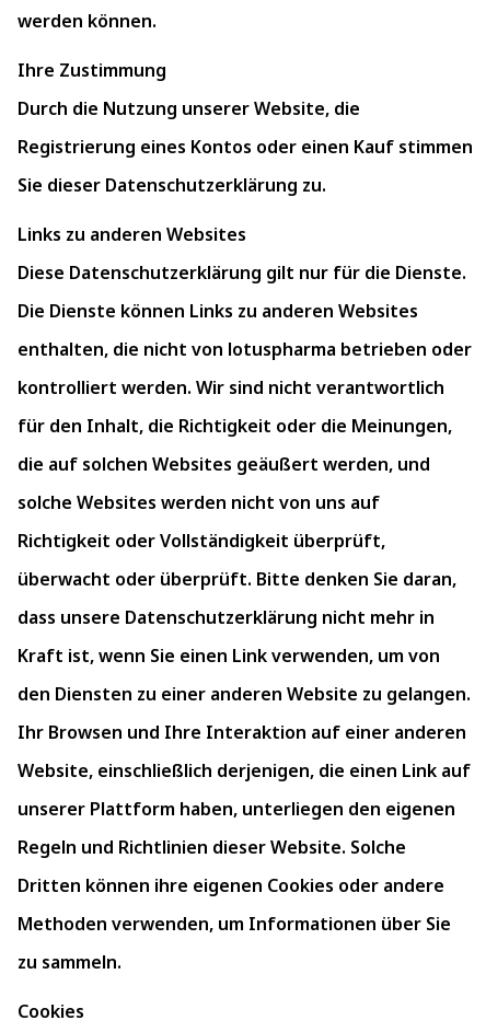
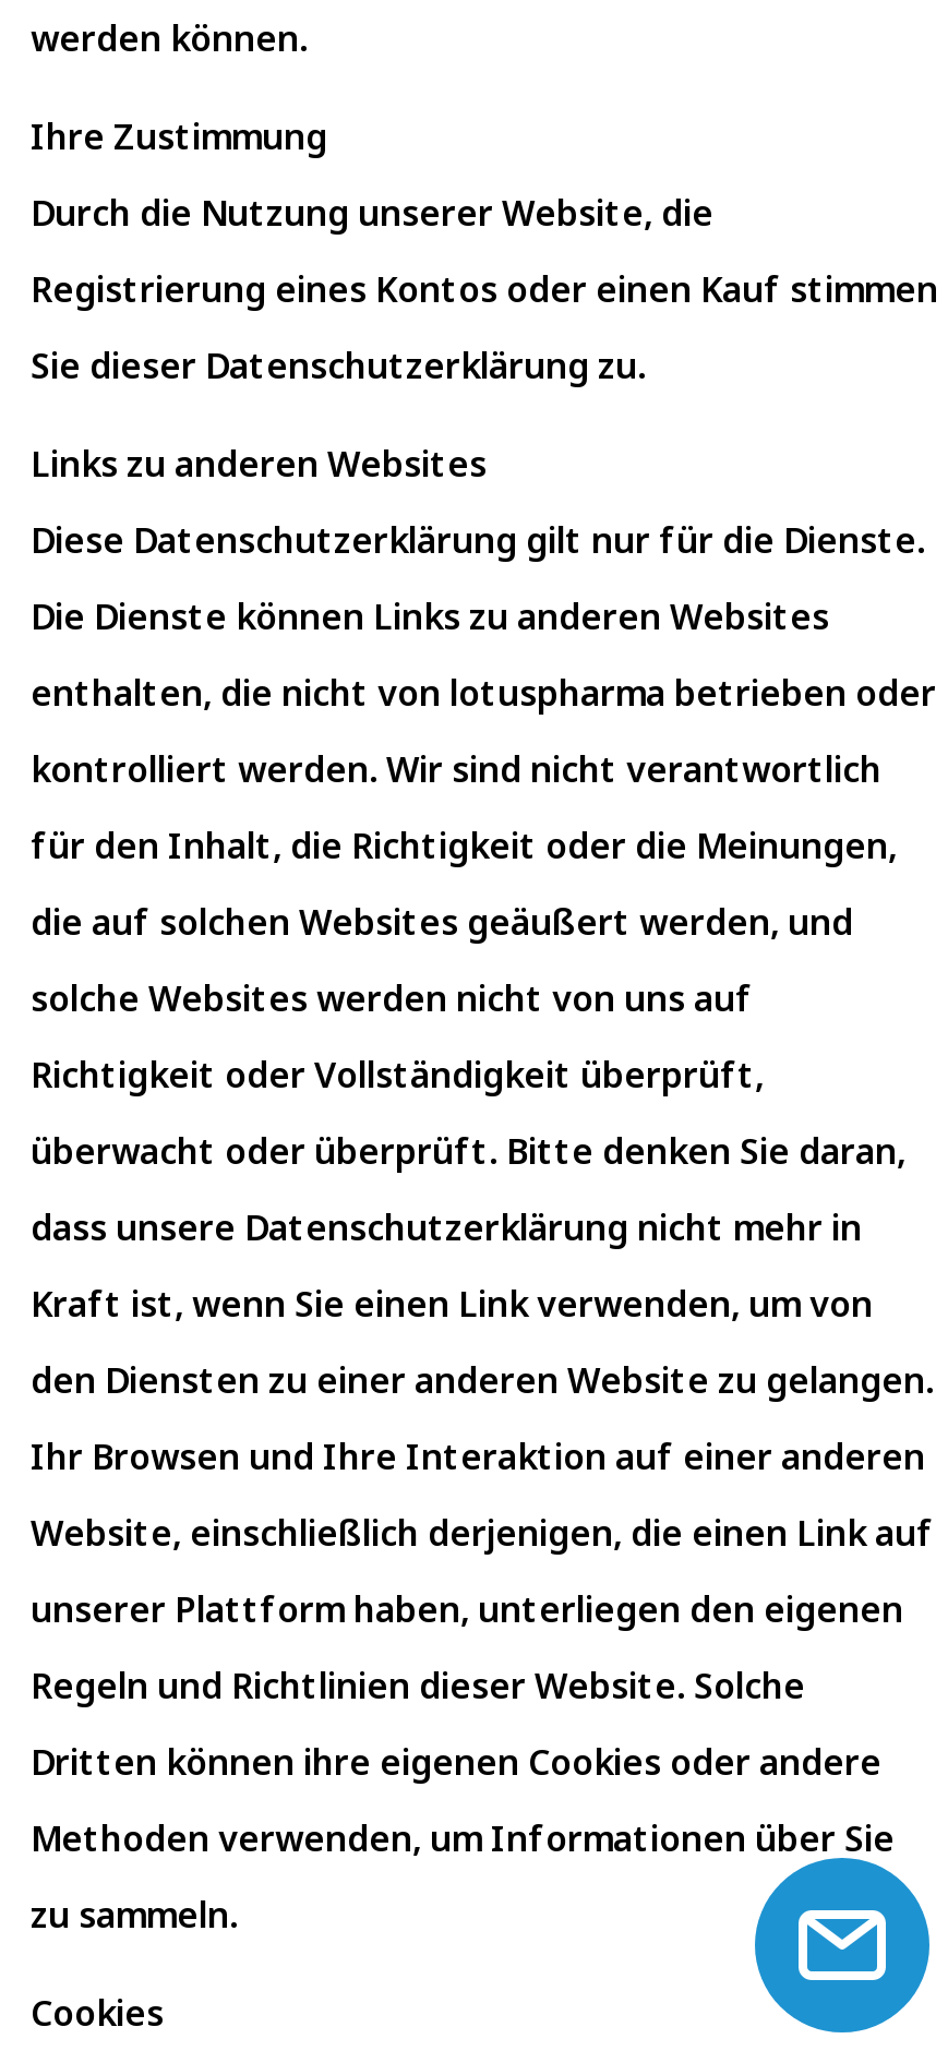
none -> [753,1869,932,2035] [image]

